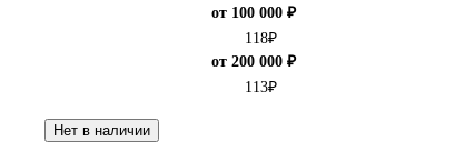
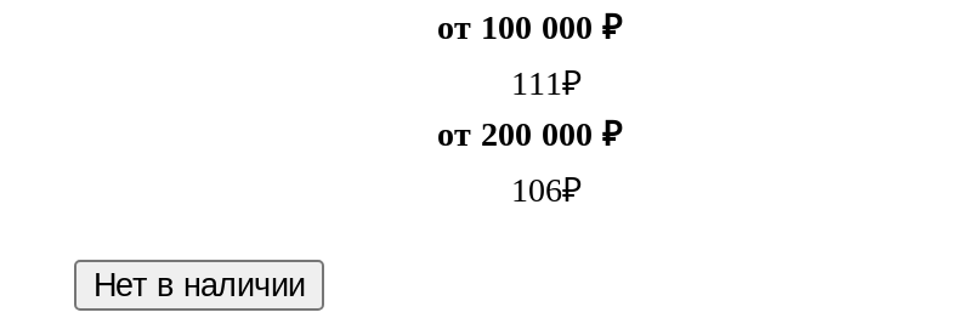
[245,30,277,46] 118₽ -> [511,65,582,101] 111₽
[245,79,277,95] 113₽ -> [511,172,582,208] 106₽

